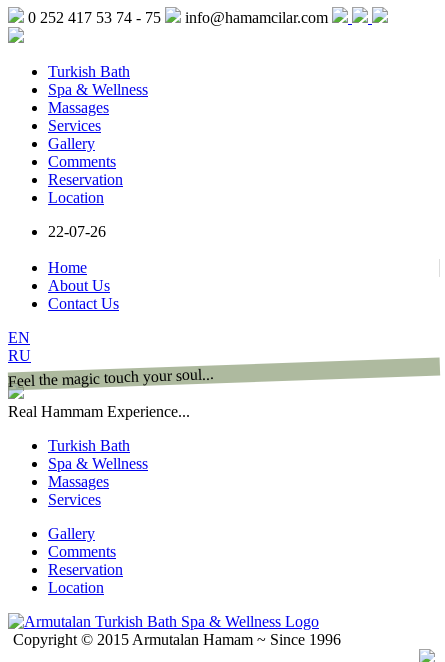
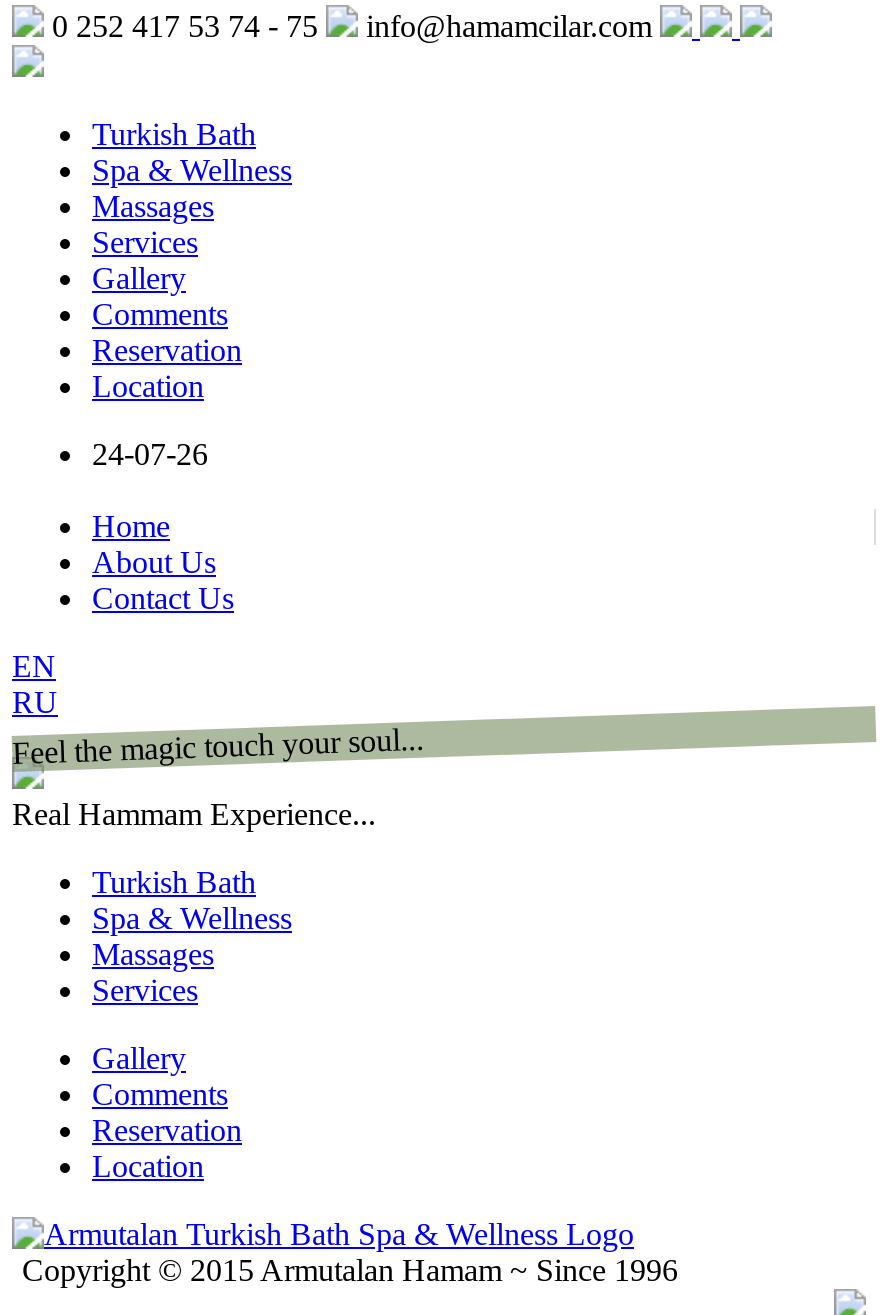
[48,223,106,240] 22-07-26 -> [92,437,208,471] 24-07-26

